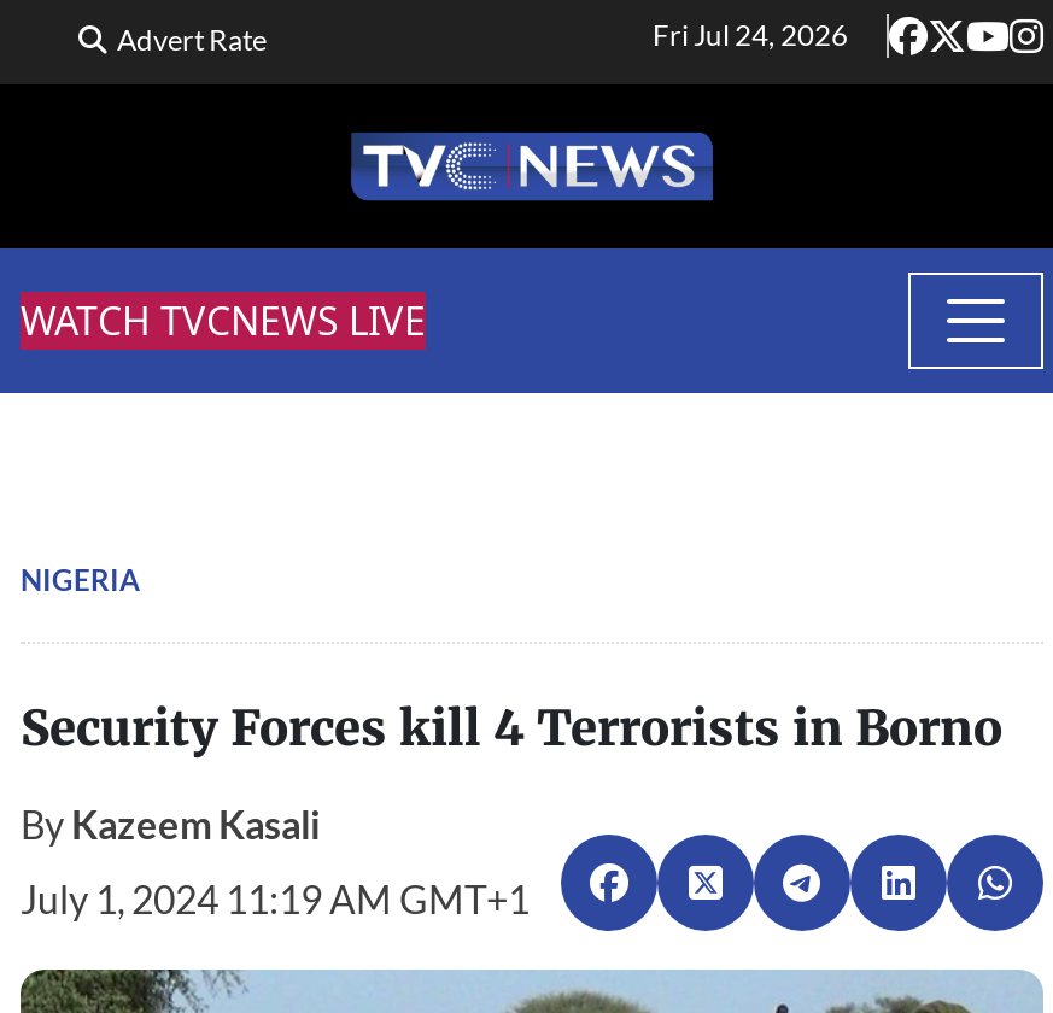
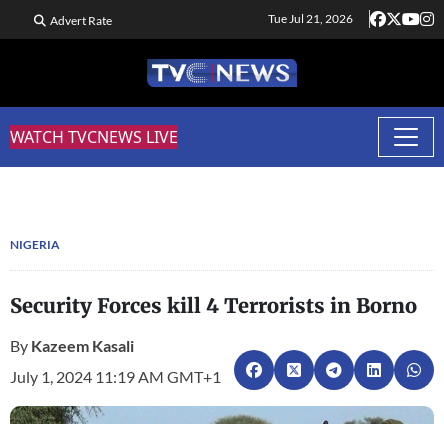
[653,17,848,53] Fri Jul 24, 2026 -> [268,11,353,26] Tue Jul 21, 2026

